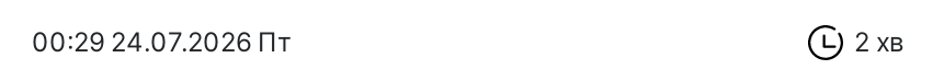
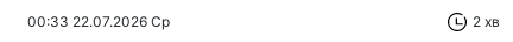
[32,25,291,58] 00:29 24.07.2026 Пт -> [27,13,170,30] 00:33 22.07.2026 Ср

